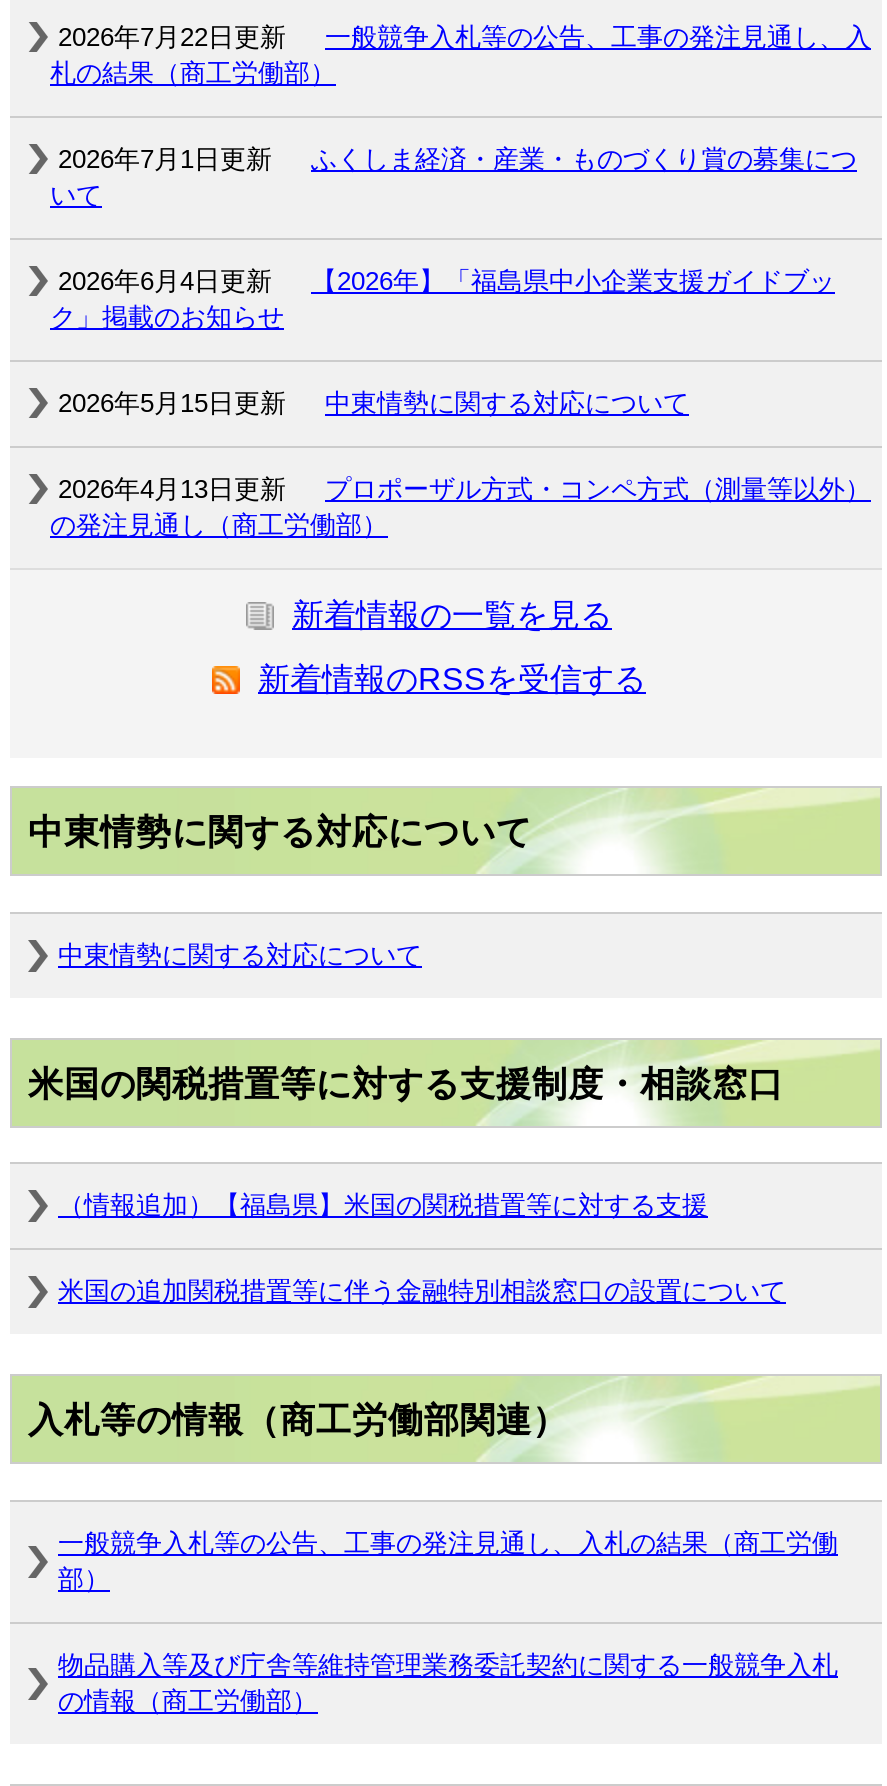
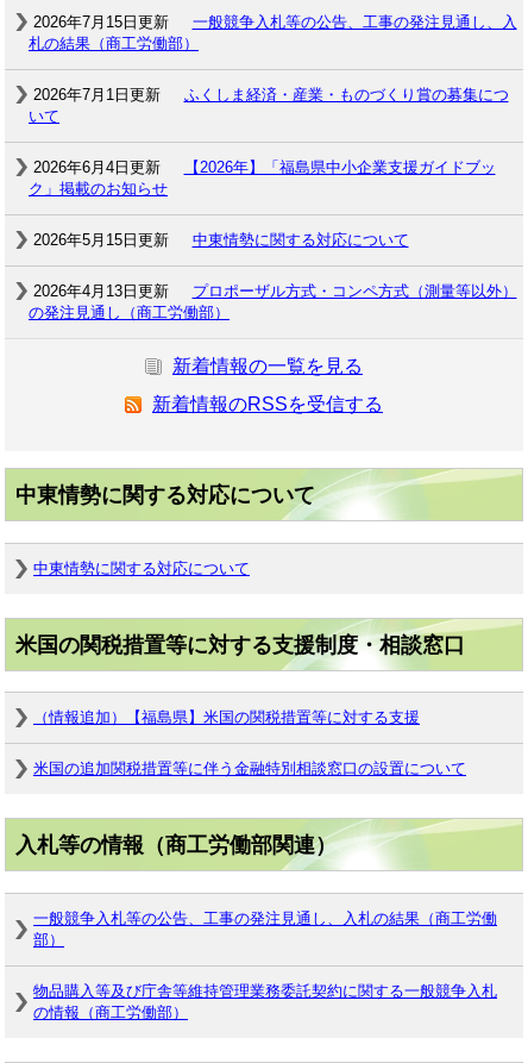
[58,22,286,52] 2026年7月22日更新 -> [33,13,169,31] 2026年7月15日更新

